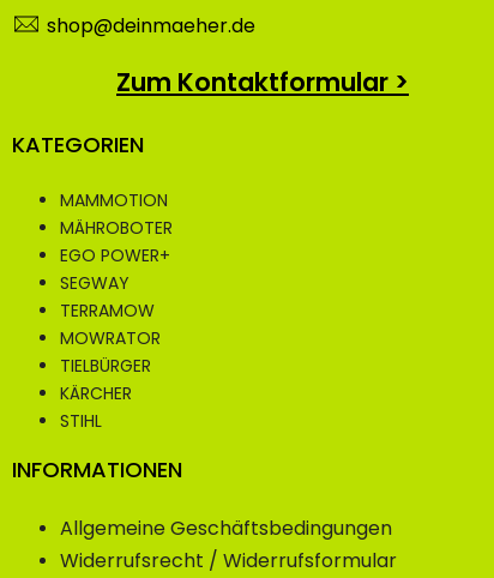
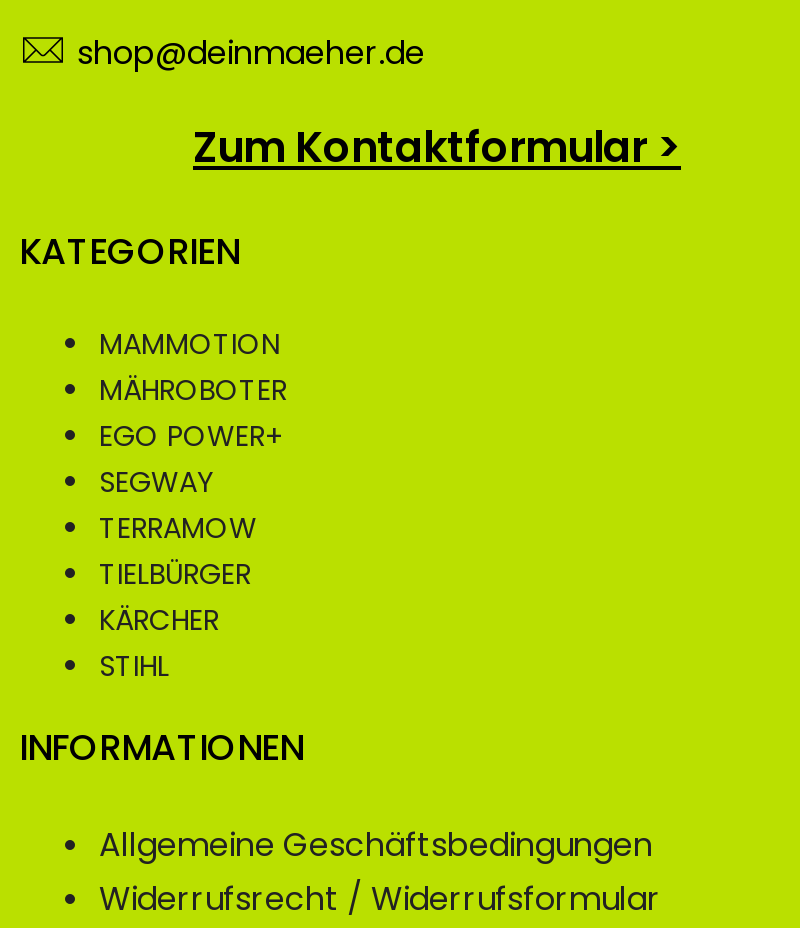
[60,327,161,351] MOWRATOR -> none

